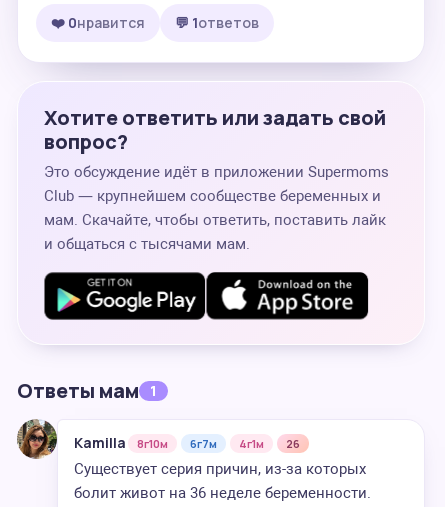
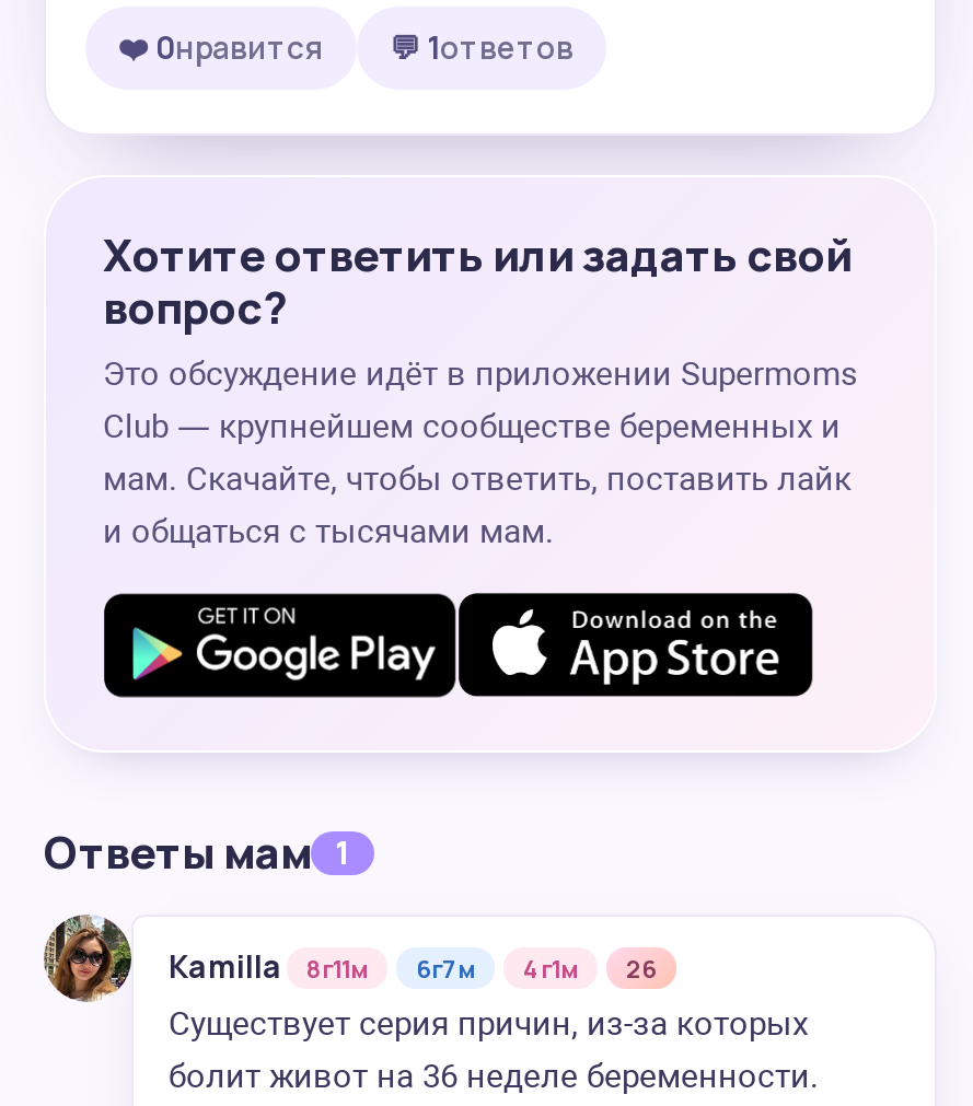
[74,433,300,452] Kamilla 8г10м 6г7м 4г1м 26 -> [169,945,657,987] Kamilla 8г11м 6г7м 4г1м 26

